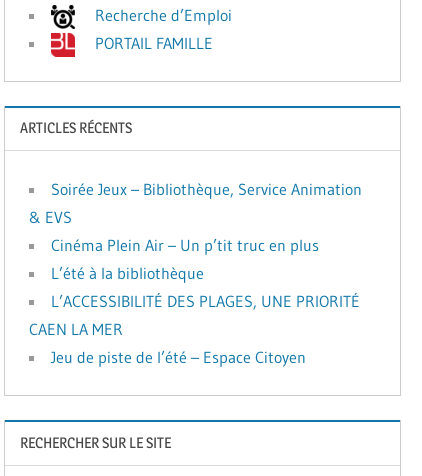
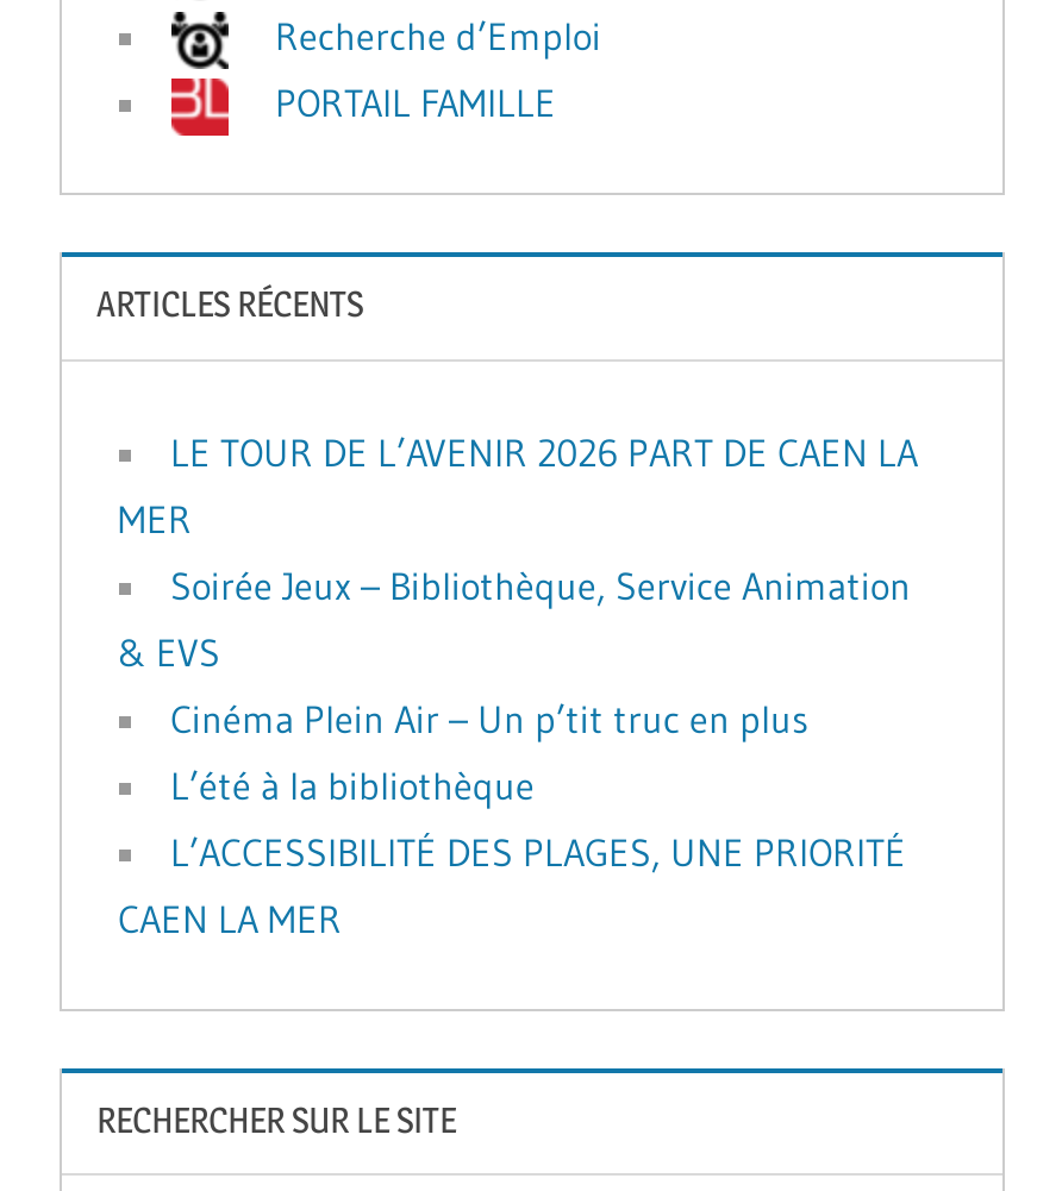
none -> [118,427,918,541] LE TOUR DE L’AVENIR 2026 PART DE CAEN LA | MER
moved [28,179,361,339] -> [118,560,911,941]: Soirée Jeux – Bibliothèque, Service Animation | & EVS | Cinéma Plein Air – Un p’tit truc en plus | L’été à la bibliothèque | L’ACCESSIBILITÉ DES PLAGES, UNE PRIORITÉ | CAEN LA MER
[50,347,305,367] Jeu de piste de l’été – Espace Citoyen -> none

